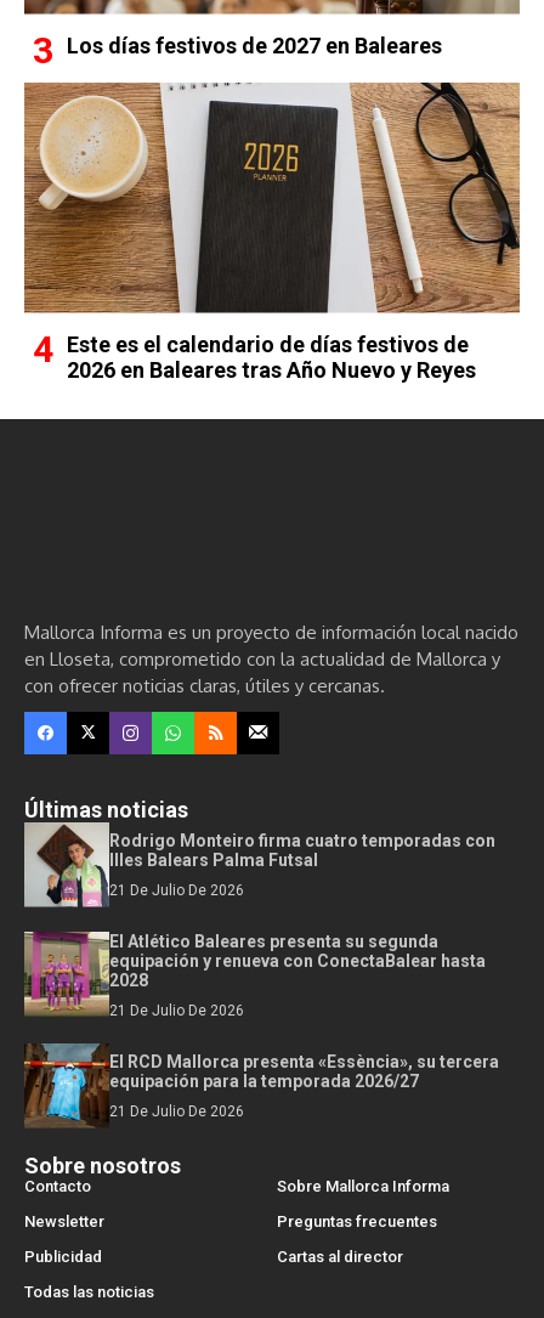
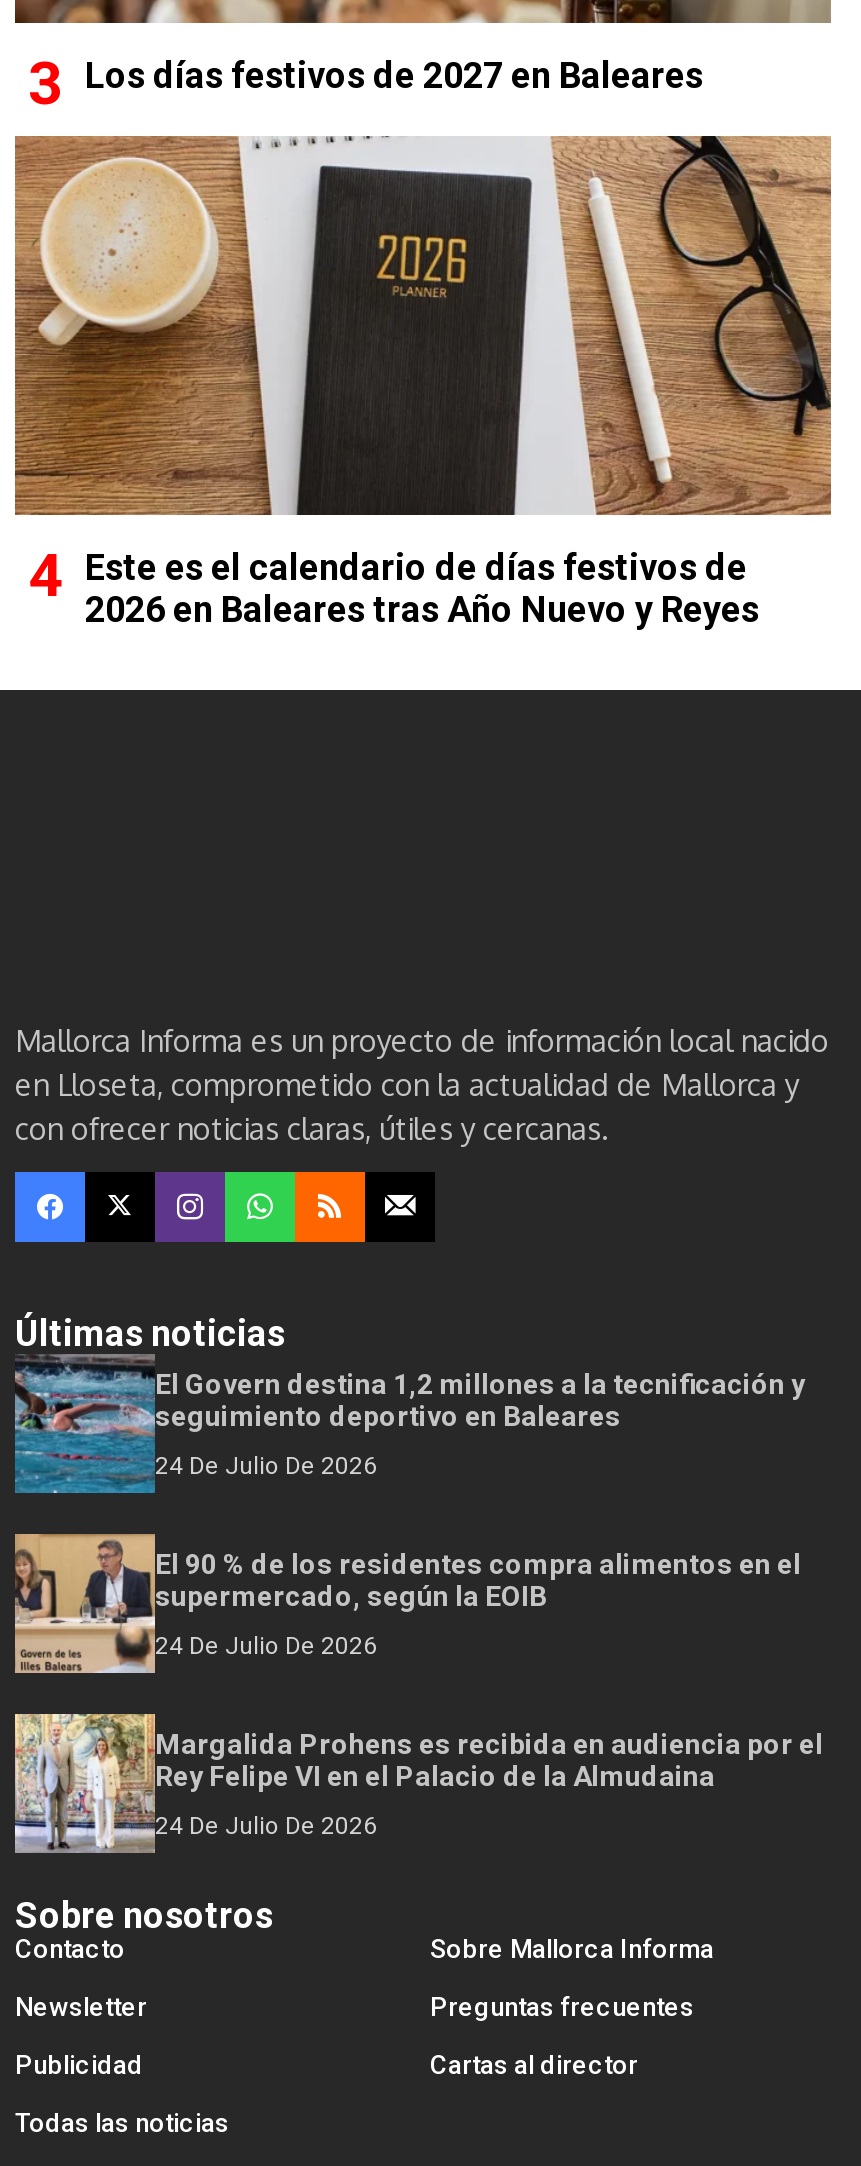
[23,825,495,909] [image] | Rodrigo Monteiro firma cuatro temporadas con | Illes Balears Palma Futsal -> [15,1358,805,1494] [image] | El Govern destina 1,2 millones a la tecnificación y | seguimiento deportivo en Baleares
[109,881,244,898] 21 De Julio De 2026 -> [155,1451,377,1479] 24 De Julio De 2026
[24,931,486,1016] [image] | El Atlético Baleares presenta su segunda | equipación y renueva con ConectaBalear hasta | 2028 -> [13,1532,801,1674] [image] | El 90 % de los residentes compra alimentos en el | supermercado, según la EOIB
[109,1002,244,1019] 21 De Julio De 2026 -> [155,1631,377,1659] 24 De Julio De 2026
[24,1043,499,1126] [image] | El RCD Mallorca presenta «Essència», su tercera | equipación para la temporada 2026/27 -> [13,1712,823,1854] [image] | Margalida Prohens es recibida en audiencia por el | Rey Felipe VI en el Palacio de la Almudaina
[109,1102,244,1119] 21 De Julio De 2026 -> [155,1811,377,1839] 24 De Julio De 2026

